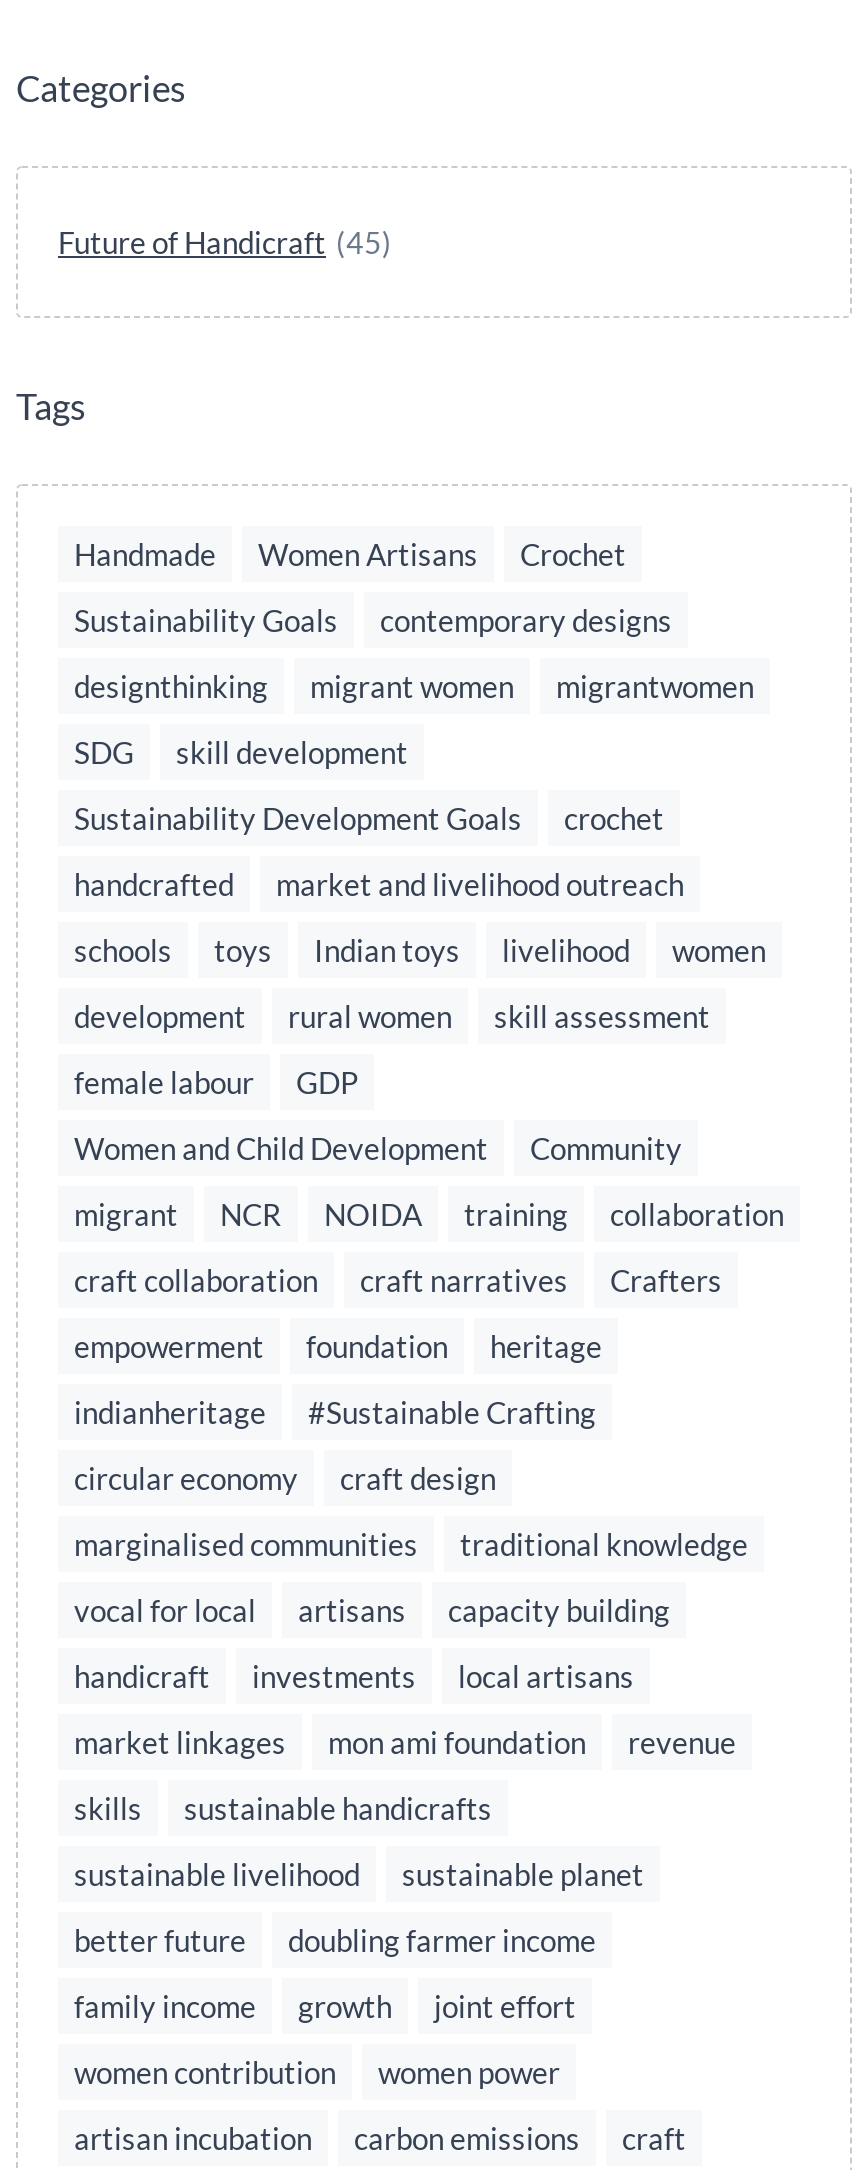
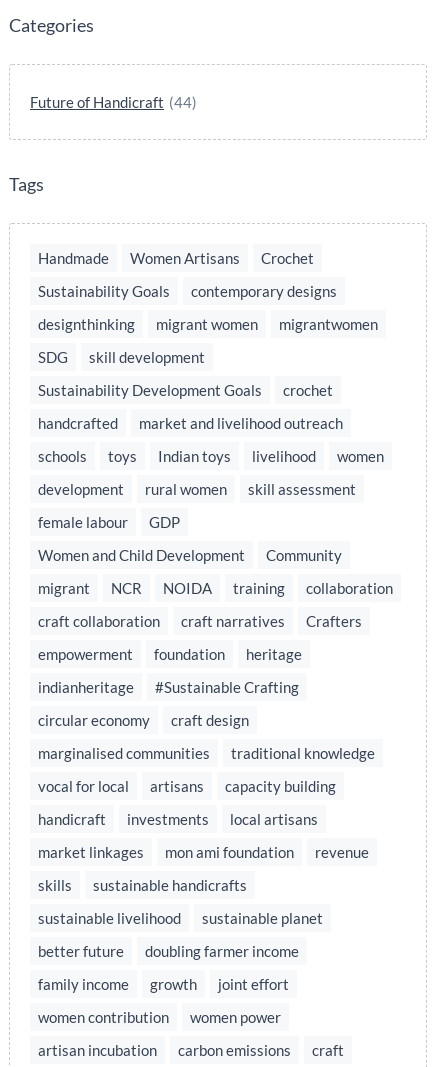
[58,224,392,260] Future of Handicraft (45) -> [30,93,197,111] Future of Handicraft (44)

